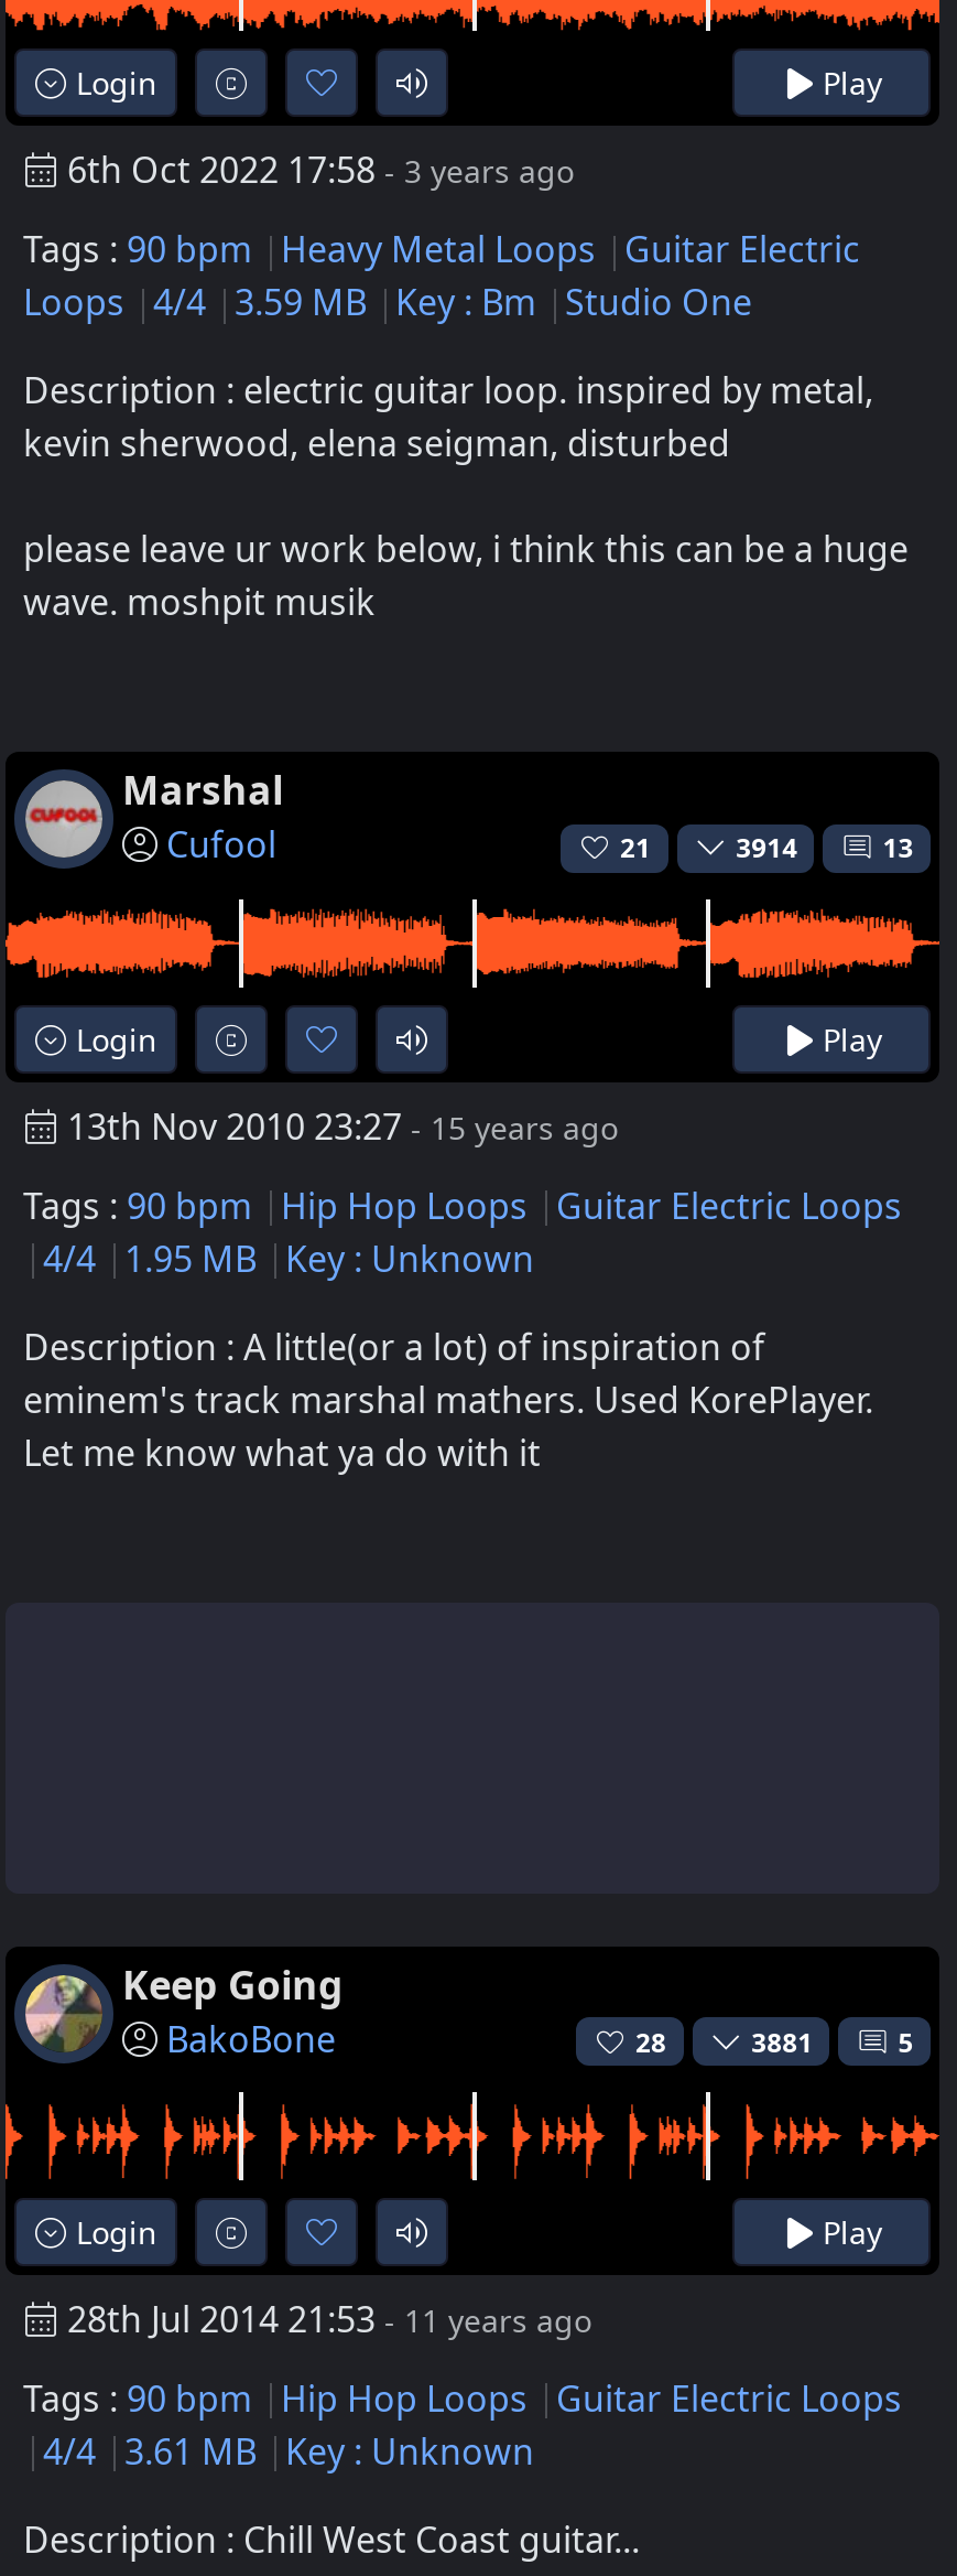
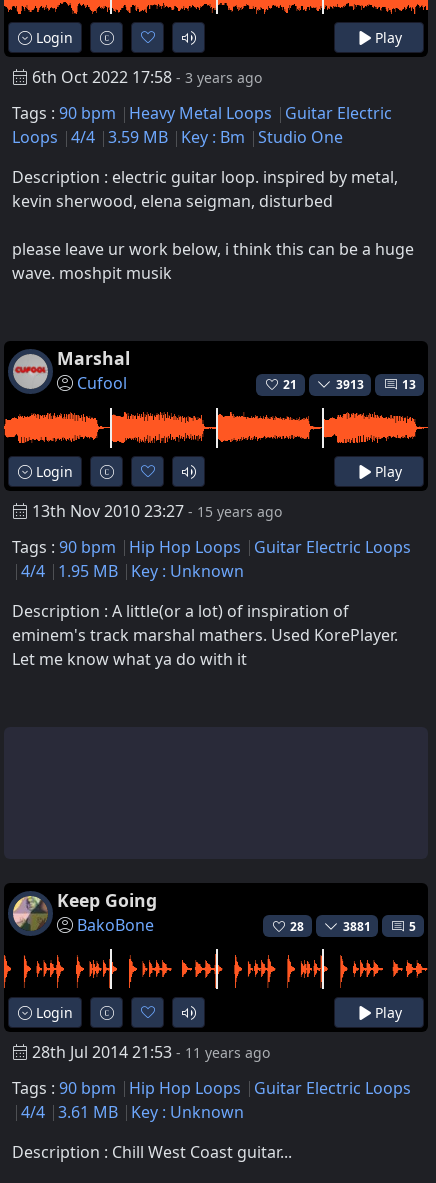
[736,830,798,867] 3914 -> [336,376,364,393] 3913

